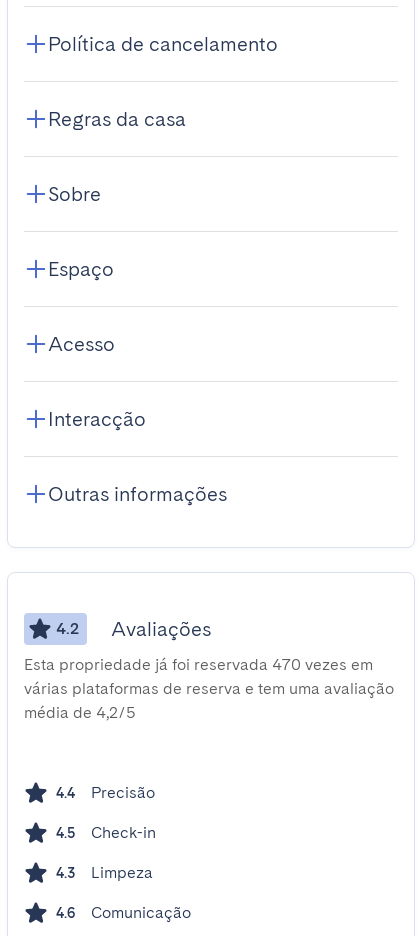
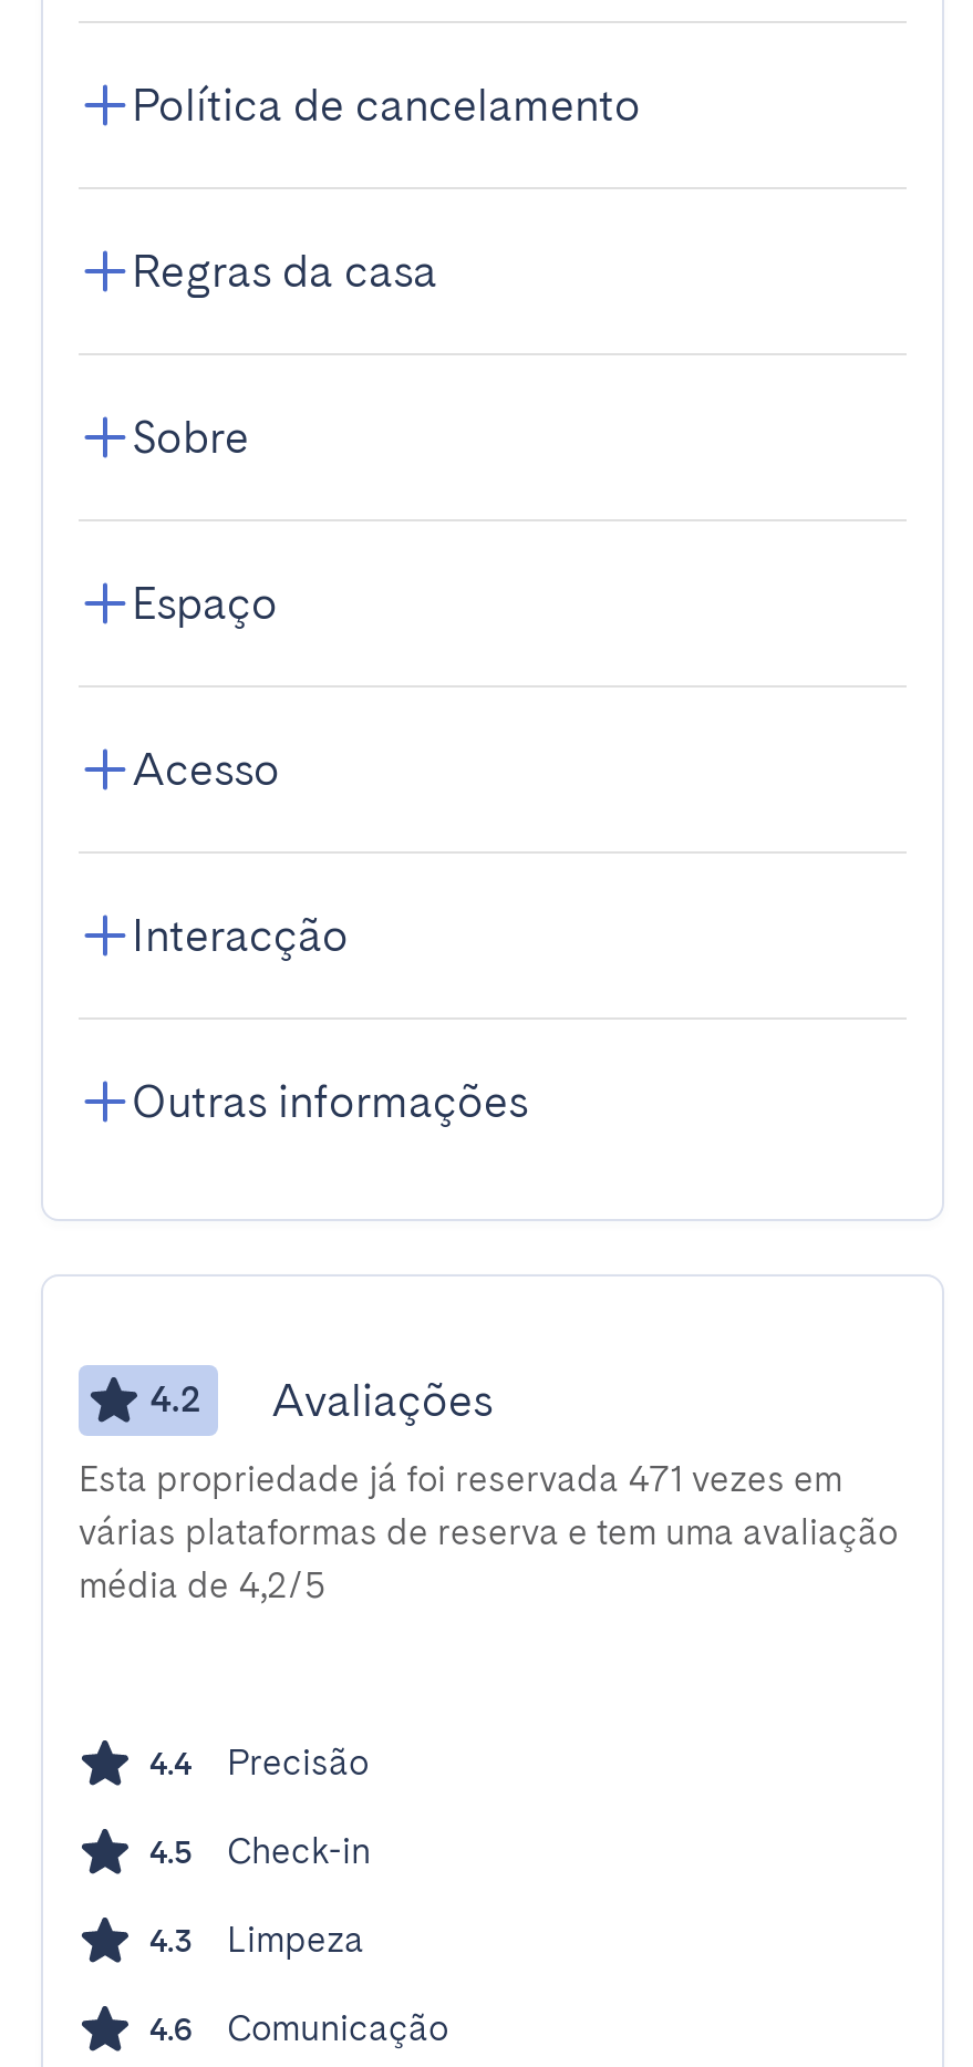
[24,655,373,674] Esta propriedade já foi reservada 470 vezes em -> [79,1458,842,1500] Esta propriedade já foi reservada 471 vezes em

